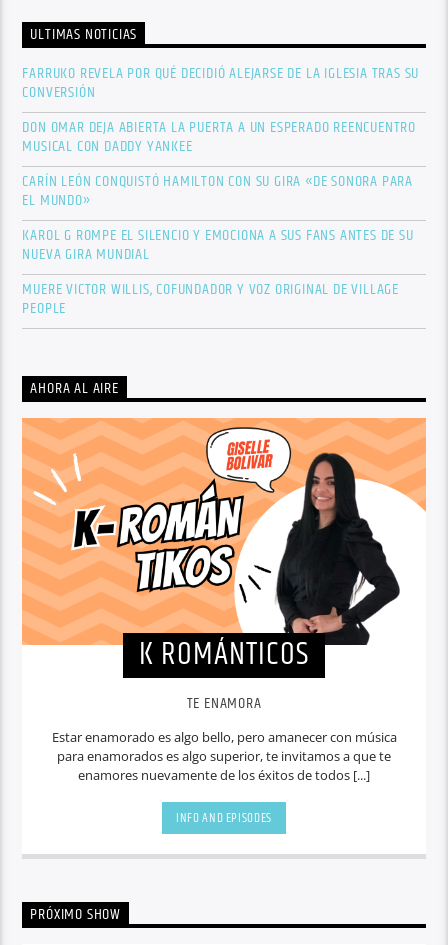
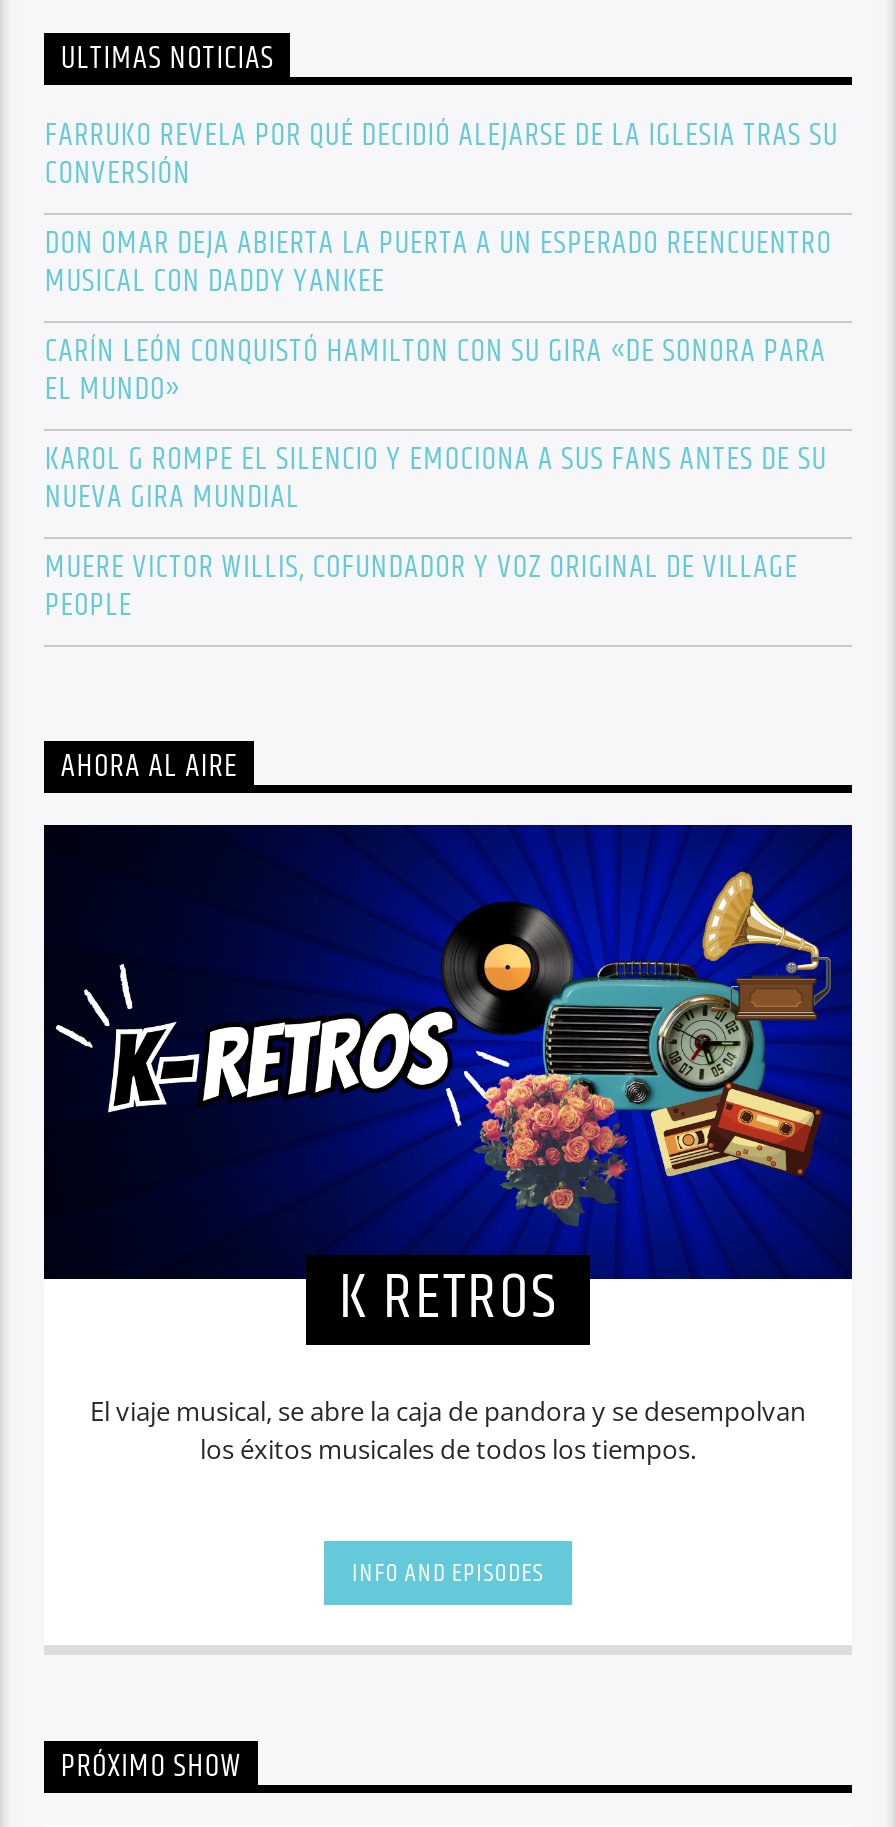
[21,417,427,716] [image] | K ROMÁNTICOS | TE ENAMORA -> [42,823,854,1348] [image] | K RETROS
[51,728,396,784] Estar enamorado es algo bello, pero amanecer con música | para enamorados es algo superior, te invitamos a que te | enamores nuevamente de los éxitos de todos [...] -> [90,1392,806,1466] El viaje musical, se abre la caja de pandora y se desempolvan | los éxitos musicales de todos los tiempos.

